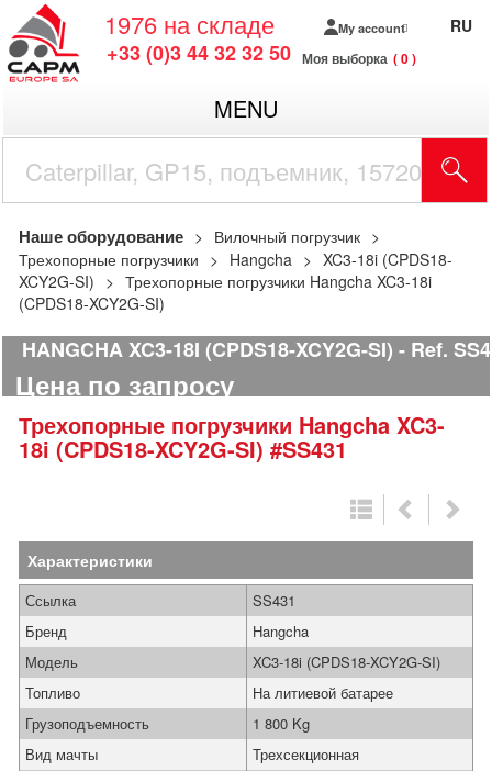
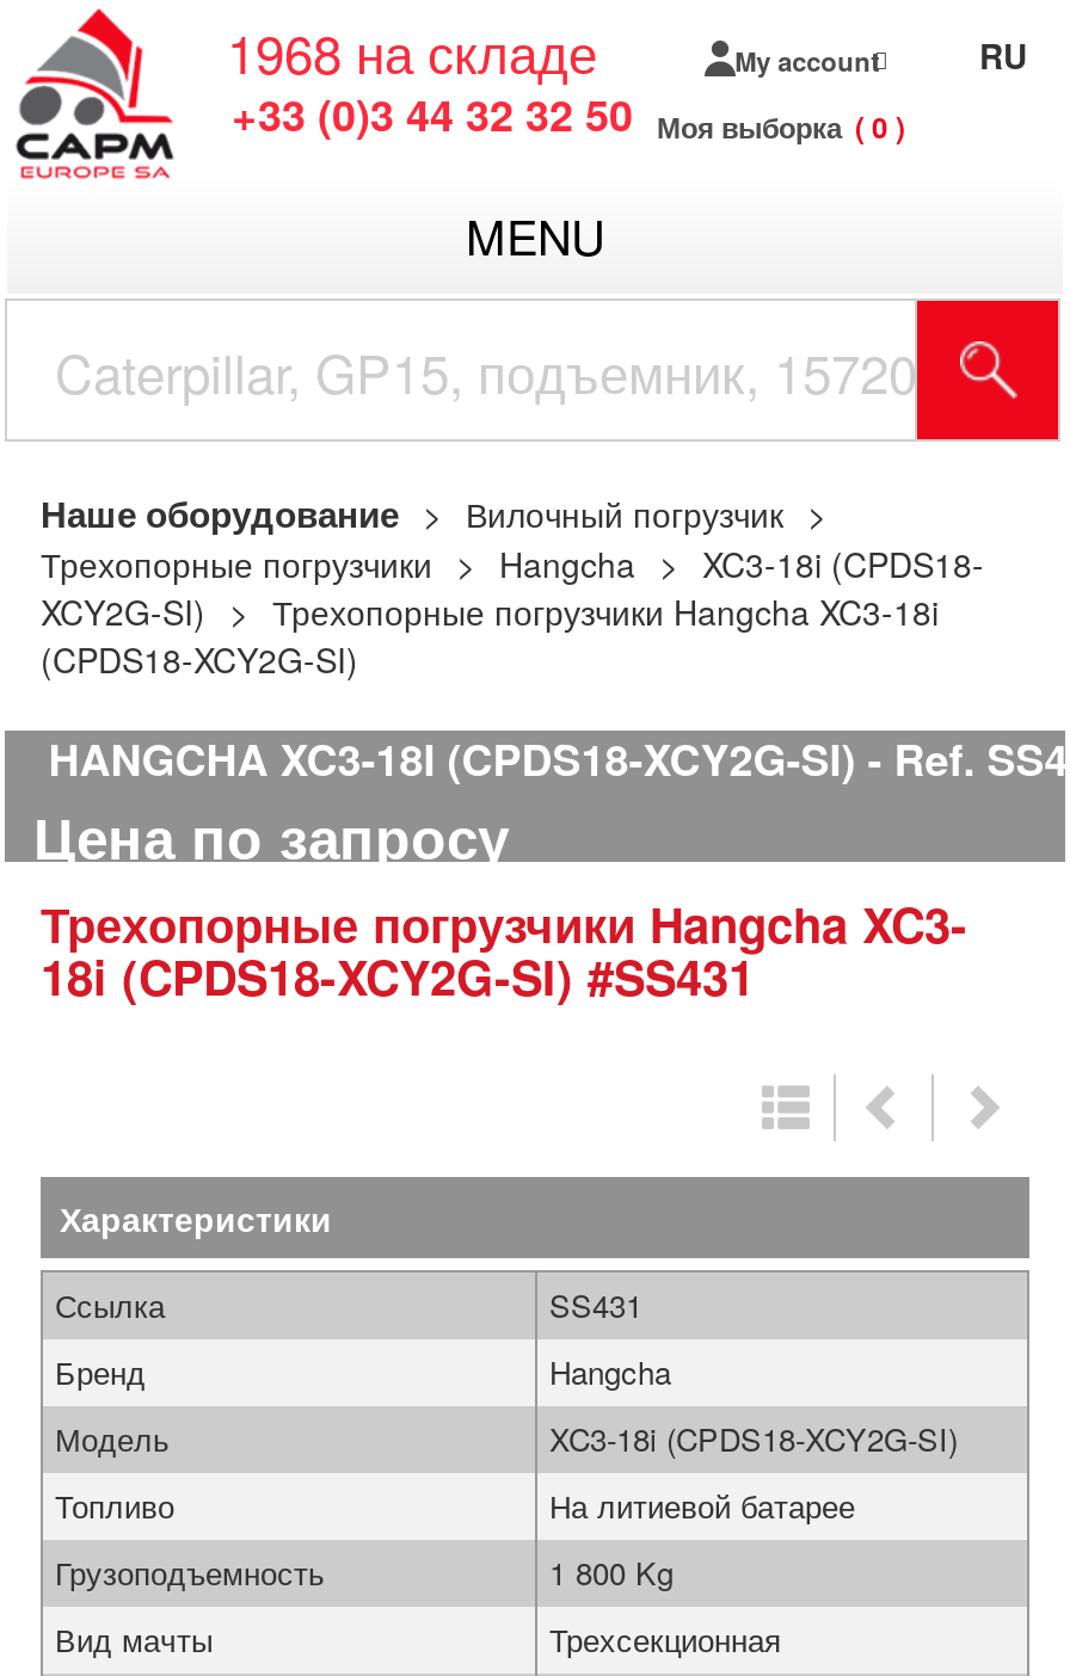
[104,7,275,41] 1976 на складе -> [227,14,597,88] 1968 на складе

